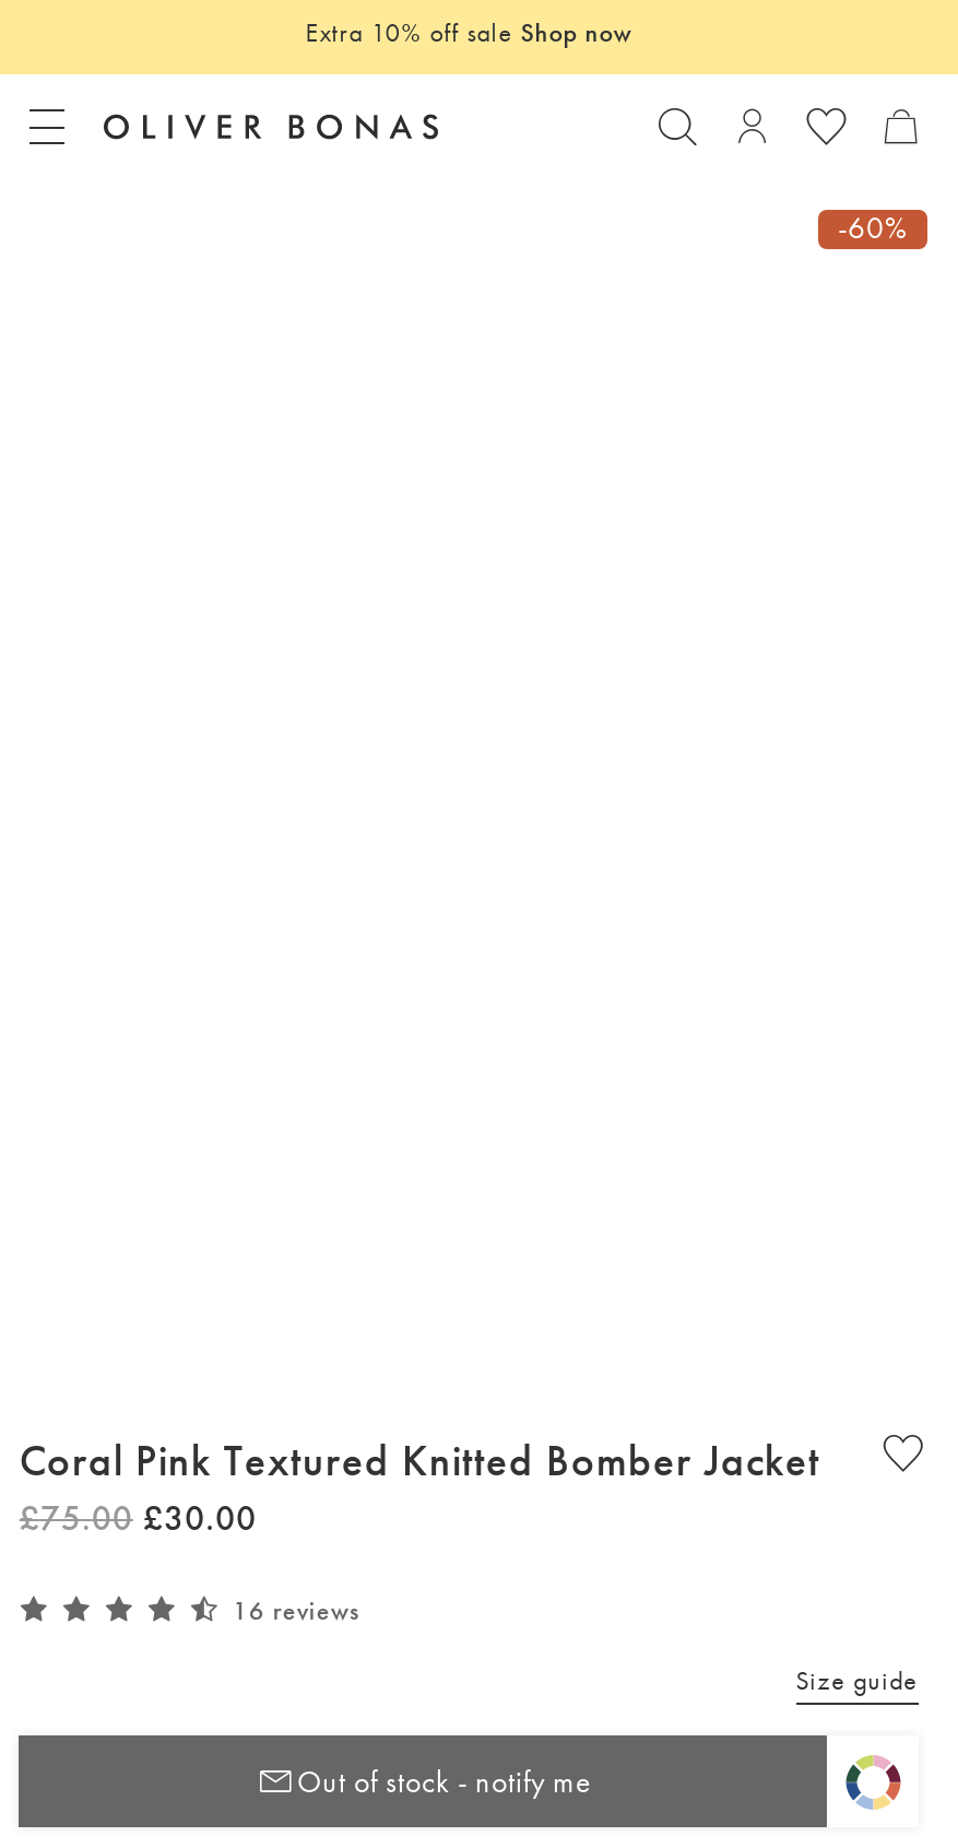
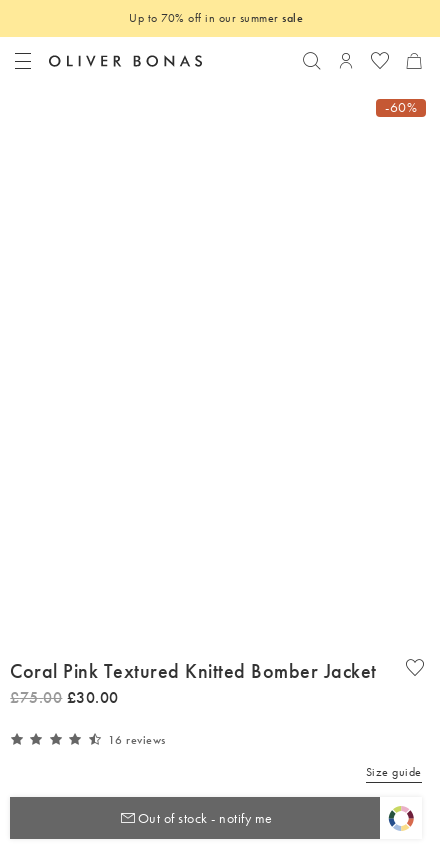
[305,15,632,50] Extra 10% off sale Shop now -> [129,10,303,26] Up to 70% off in our summer sale

